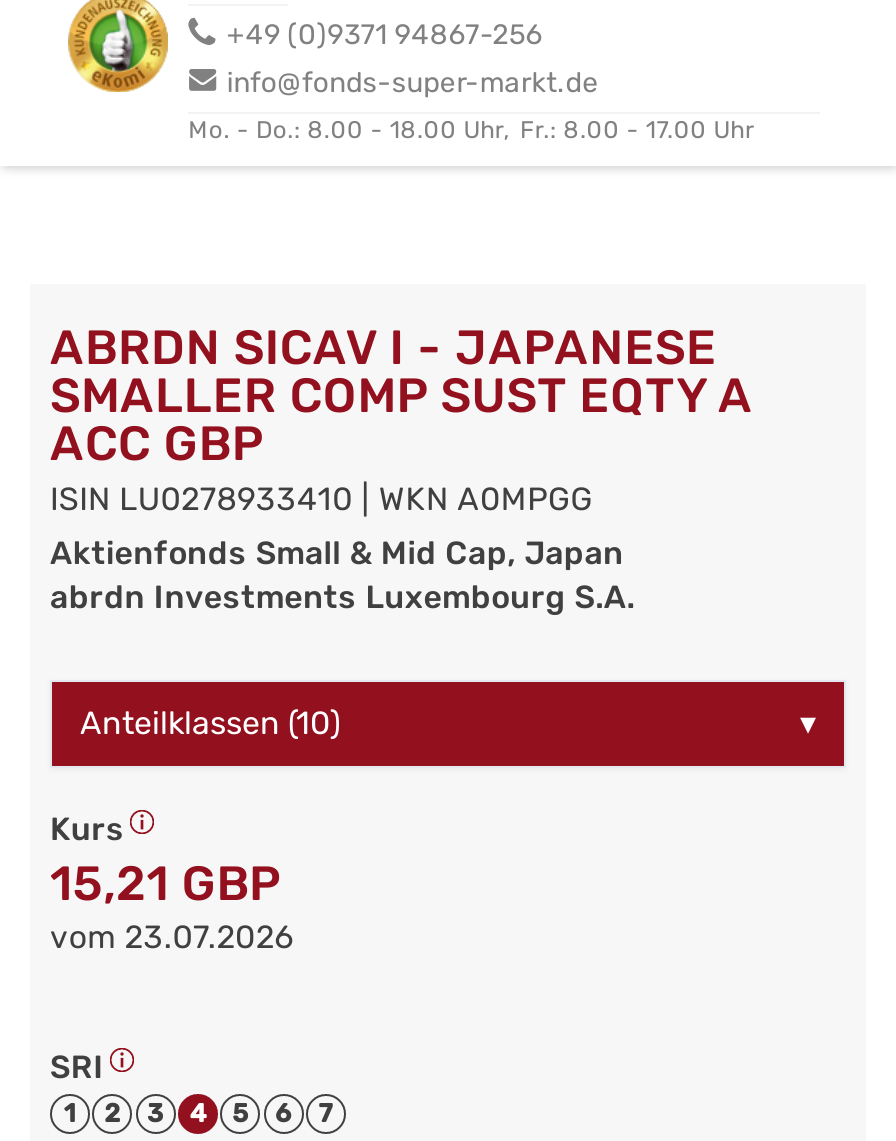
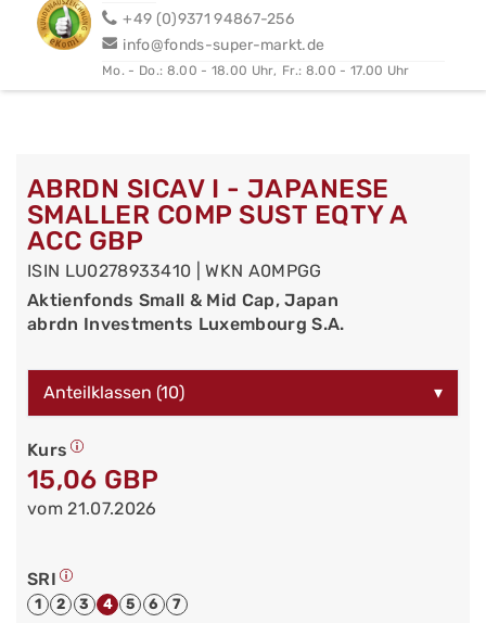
[50,856,282,912] 15,21 GBP -> [27,465,158,495] 15,06 GBP
[50,918,295,956] vom 23.07.2026 -> [27,498,157,519] vom 21.07.2026

